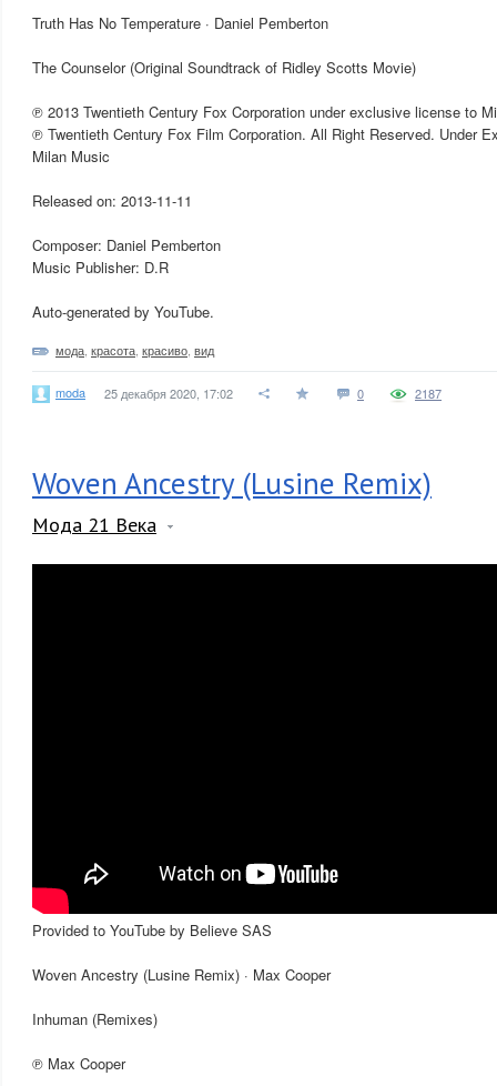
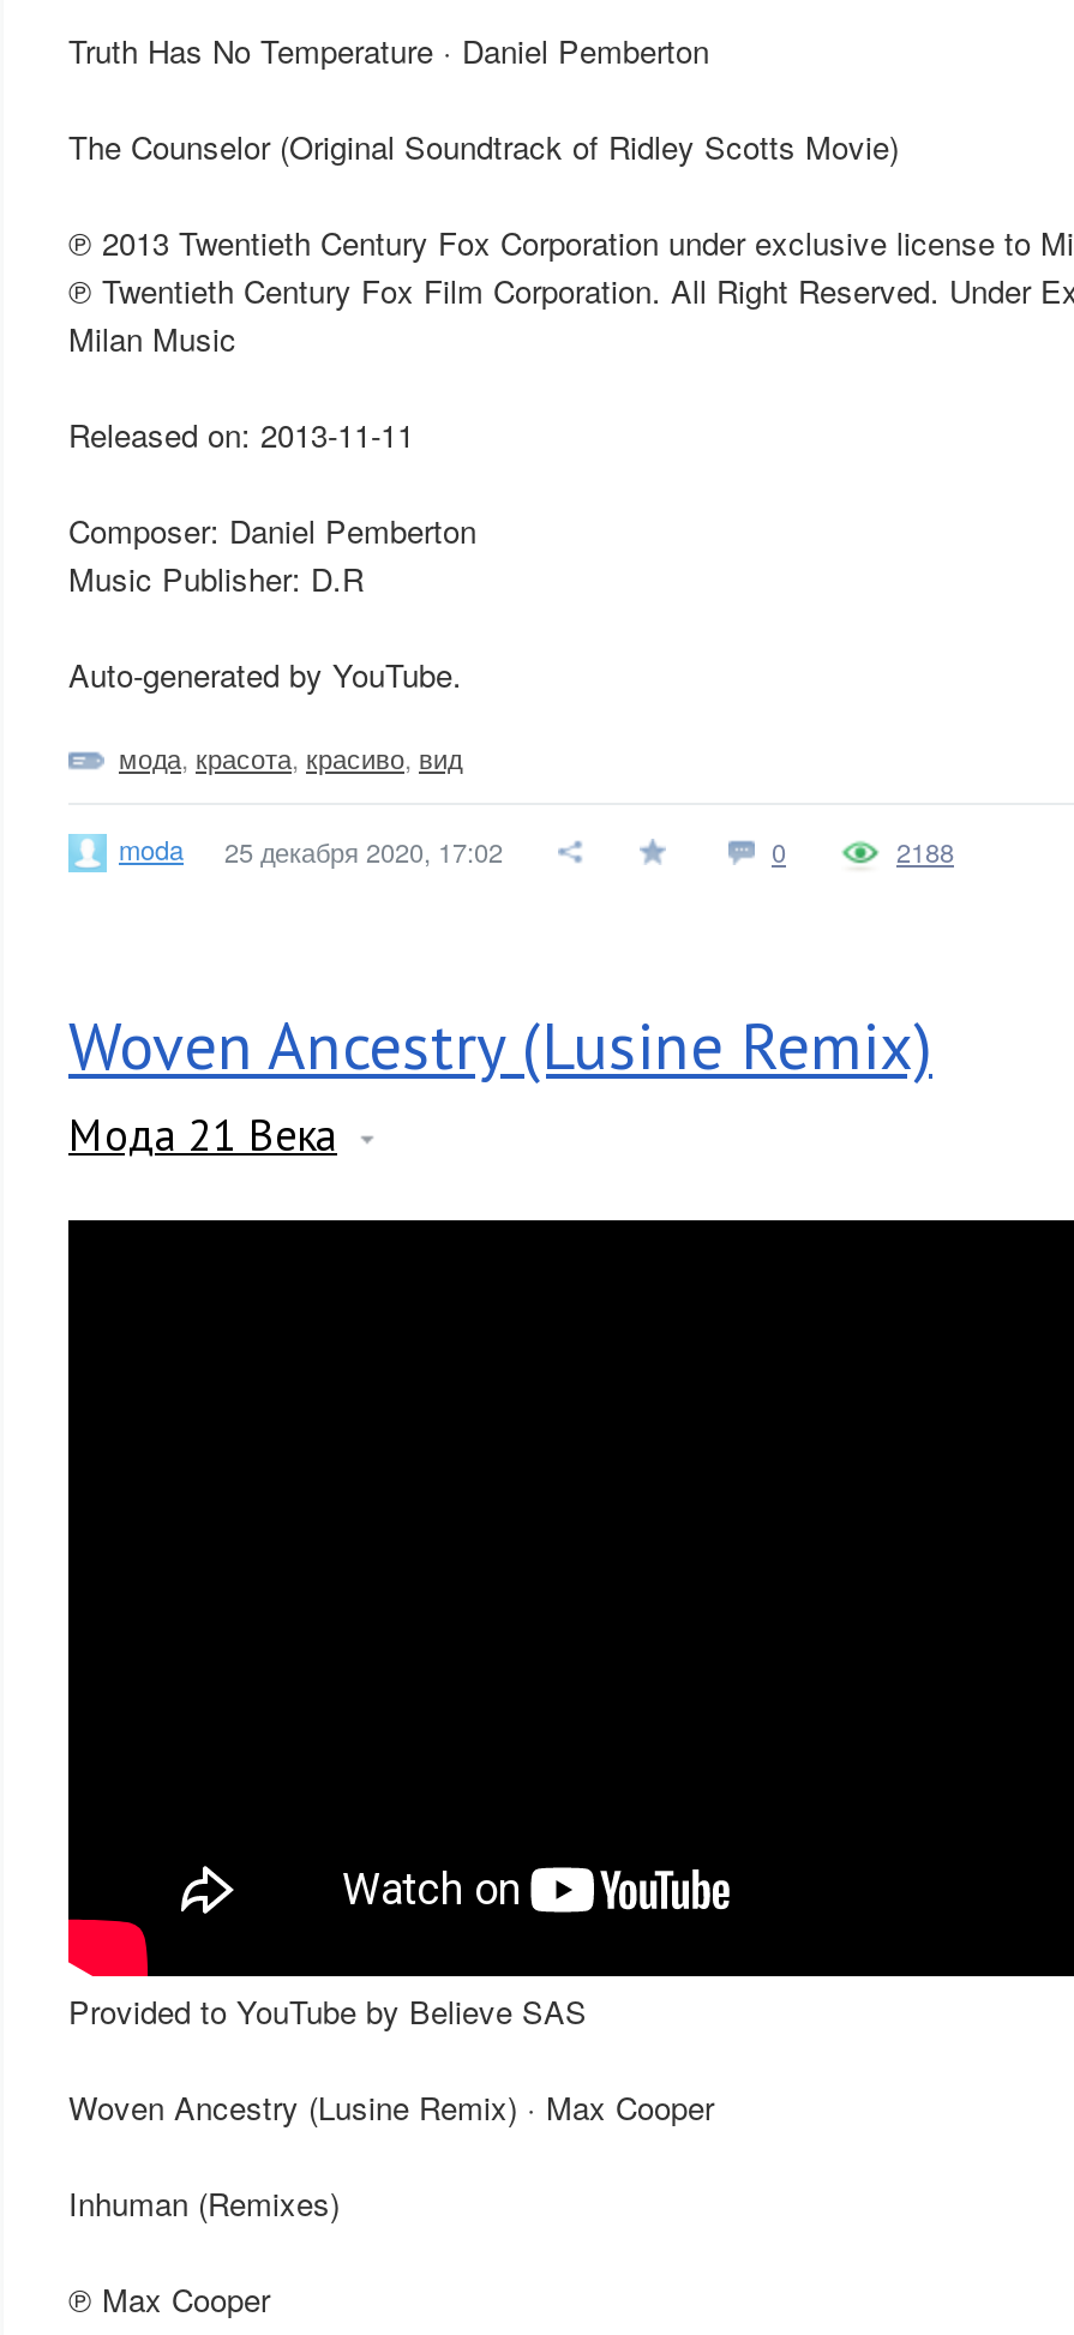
[415,384,442,402] 2187 -> [896,832,954,870] 2188

